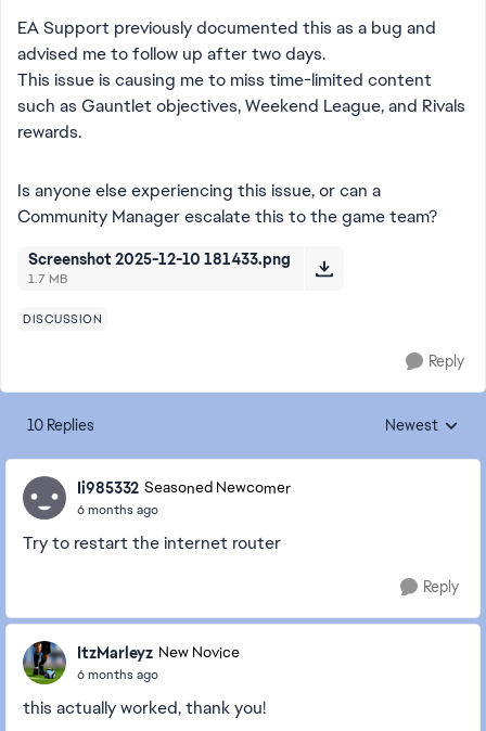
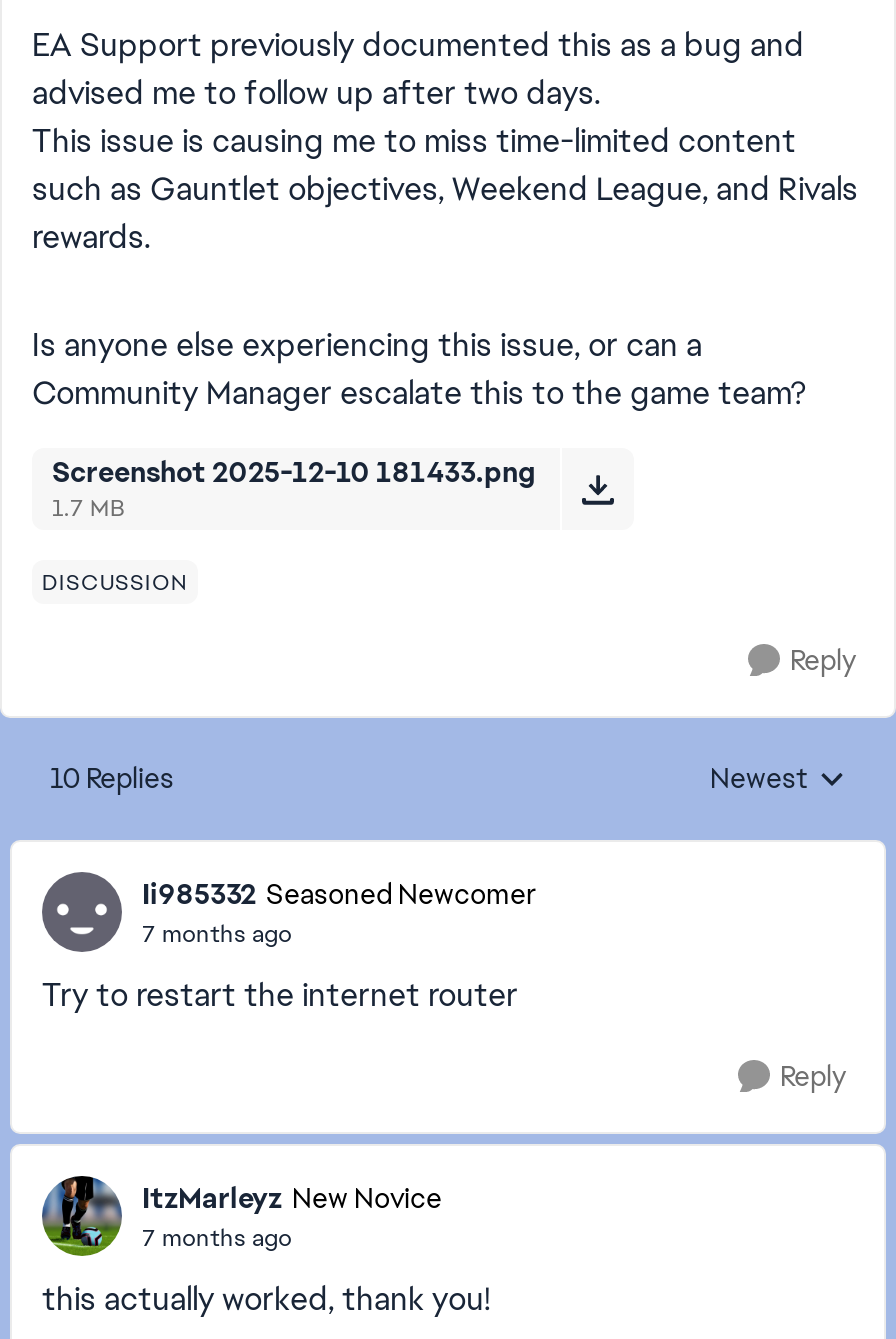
[77,501,158,518] 6 months ago -> [142,917,292,949] 7 months ago
[77,665,158,683] 6 months ago -> [142,1221,292,1253] 7 months ago

